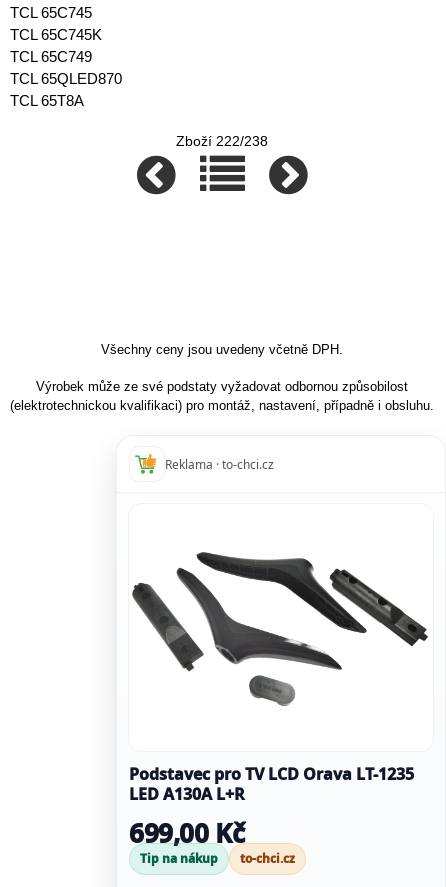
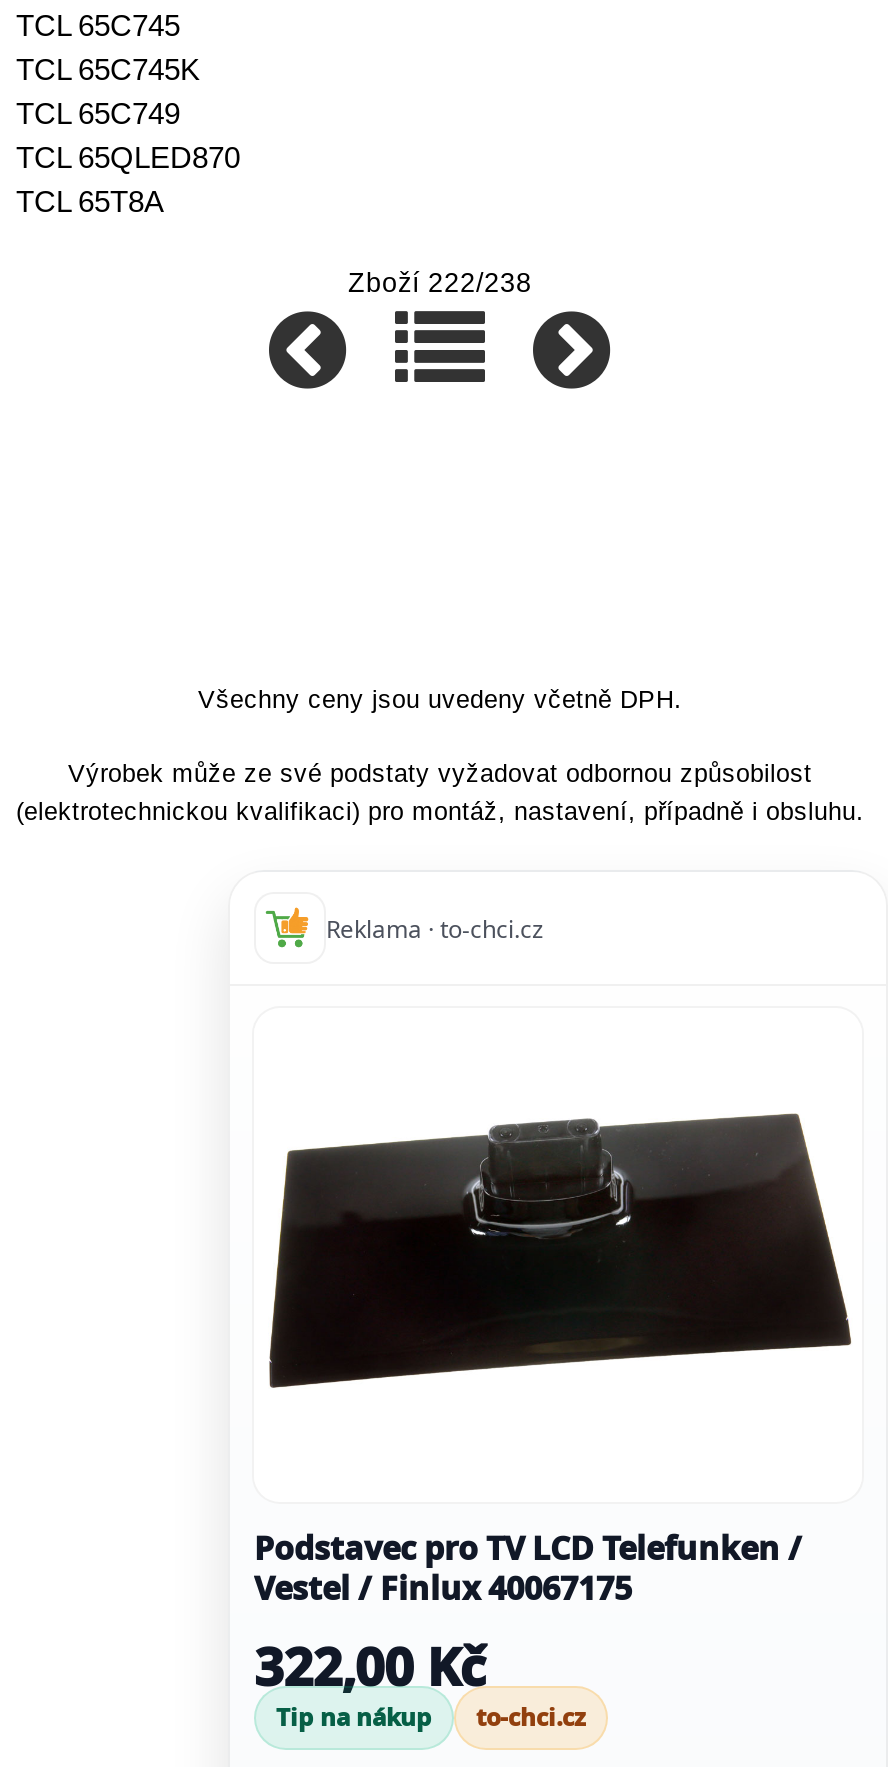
[131,551,429,707] [image] -> [260,1104,854,1412] [image]
[129,763,414,851] Podstavec pro TV LCD Orava LT-1235 | LED A130A L+R | 699,00 Kč -> [254,1527,802,1703] Podstavec pro TV LCD Telefunken / | Vestel / Finlux 40067175 | 322,00 Kč

